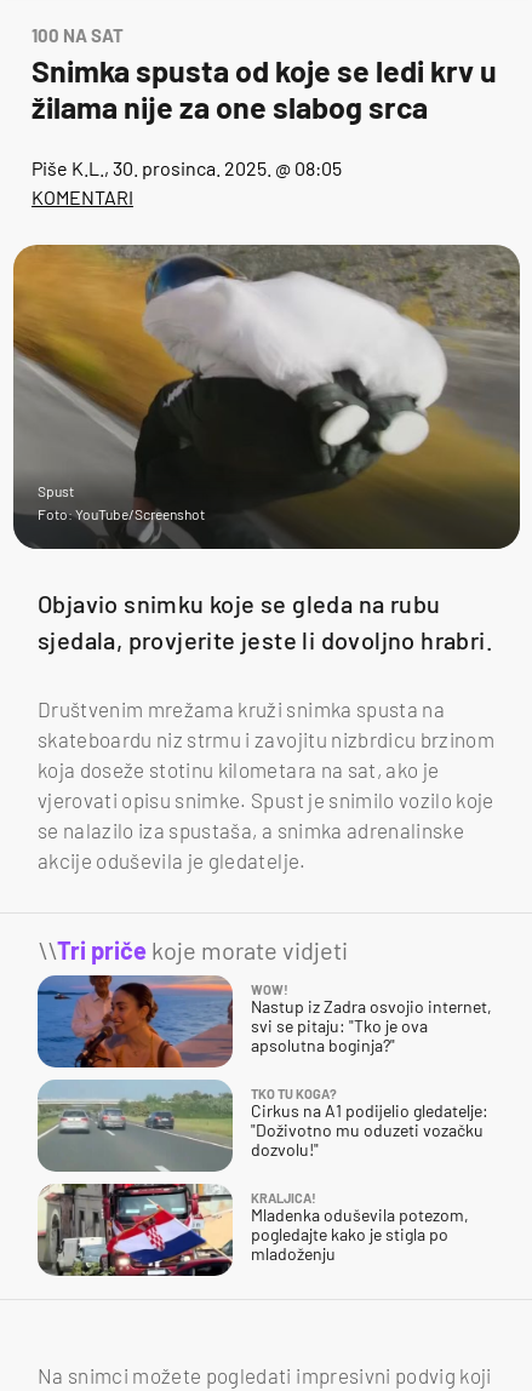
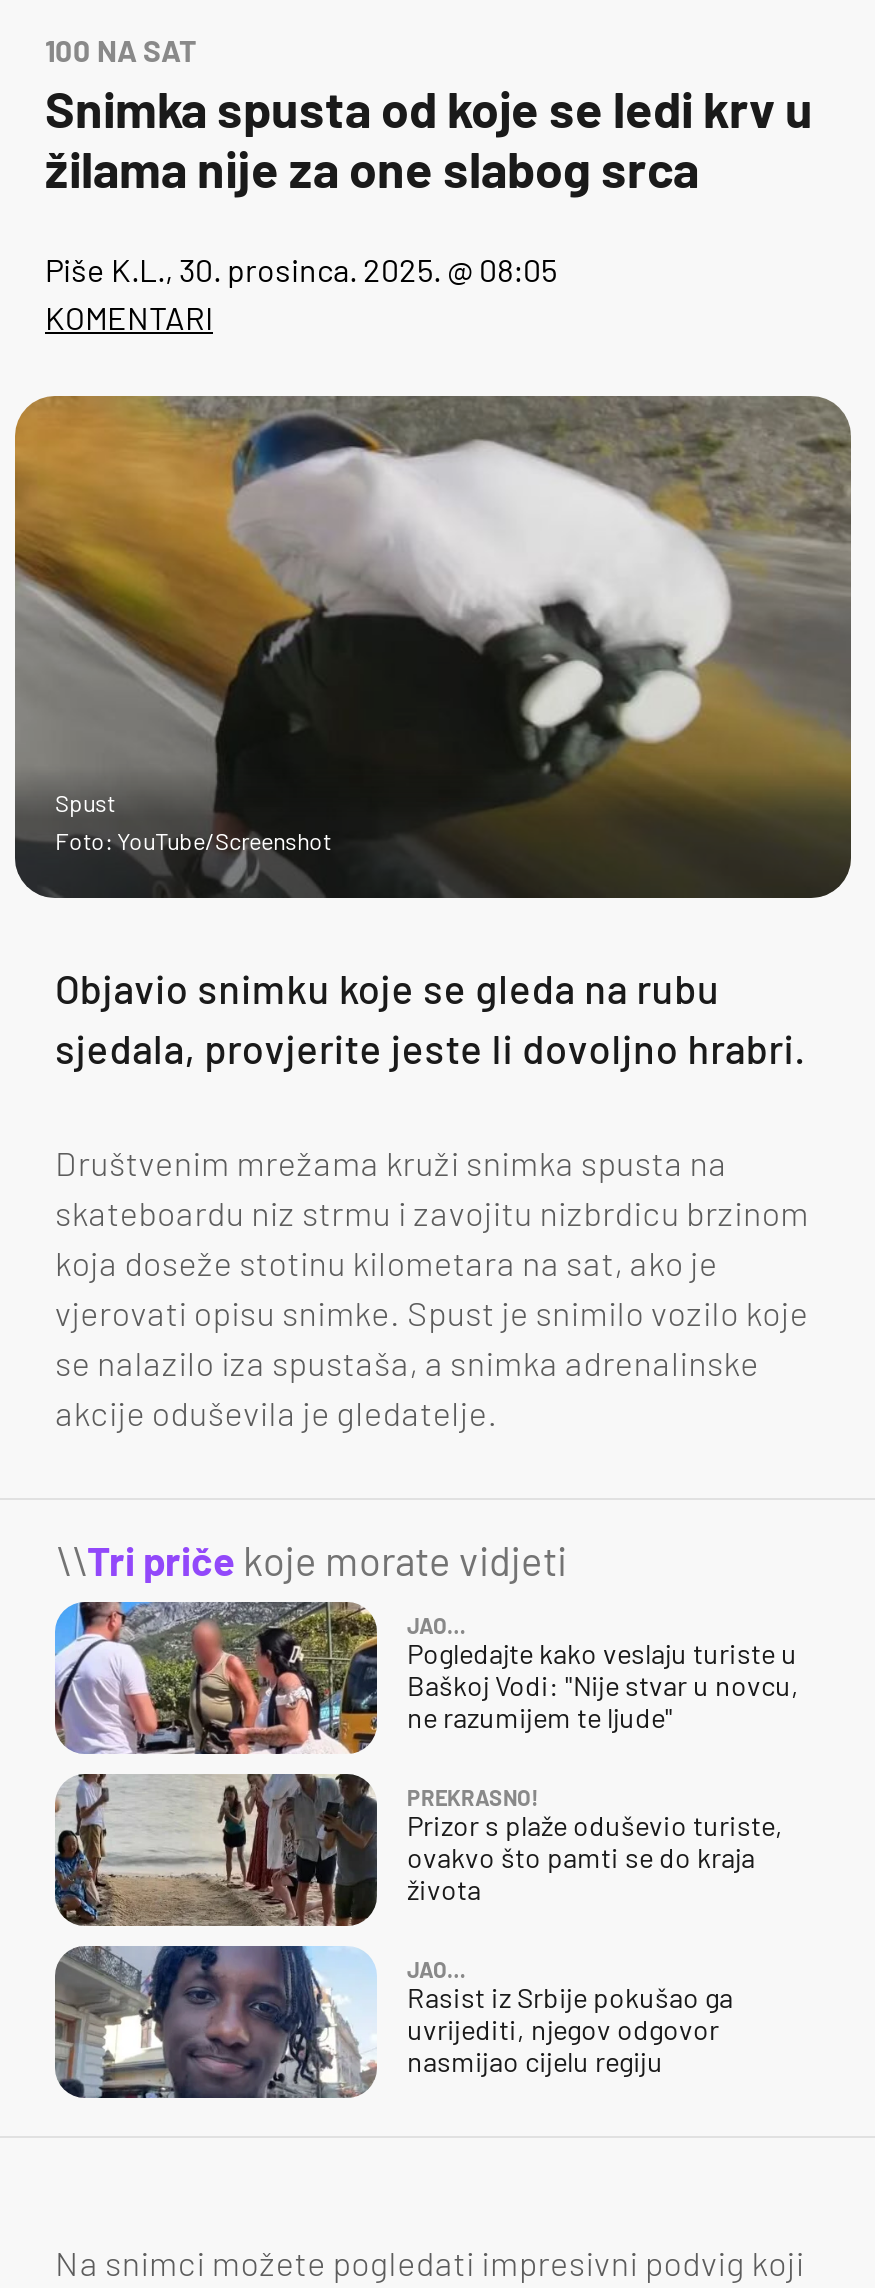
[36,974,492,1069] [image] | WOW! | Nastup iz Zadra osvojio internet, | svi se pitaju: "Tko je ova | apsolutna boginja?" -> [53,1600,799,1756] [image] | JAO… | Pogledajte kako veslaju turiste u | Baškoj Vodi: "Nije stvar u novcu, | ne razumijem te ljude"
[36,1080,488,1172] [image] | TKO TU KOGA? | Cirkus na A1 podijelio gledatelje: | "Doživotno mu oduzeti vozačku | dozvolu!" -> [53,1772,783,1926] [image] | PREKRASNO! | Prizor s plaže oduševio turiste, | ovakvo što pamti se do kraja | života
[38,1183,469,1277] [image] | KRALJICA! | Mladenka oduševila potezom, | pogledajte kako je stigla po | mladoženju -> [53,1944,733,2100] [image] | JAO… | Rasist iz Srbije pokušao ga | uvrijediti, njegov odgovor | nasmijao cijelu regiju

